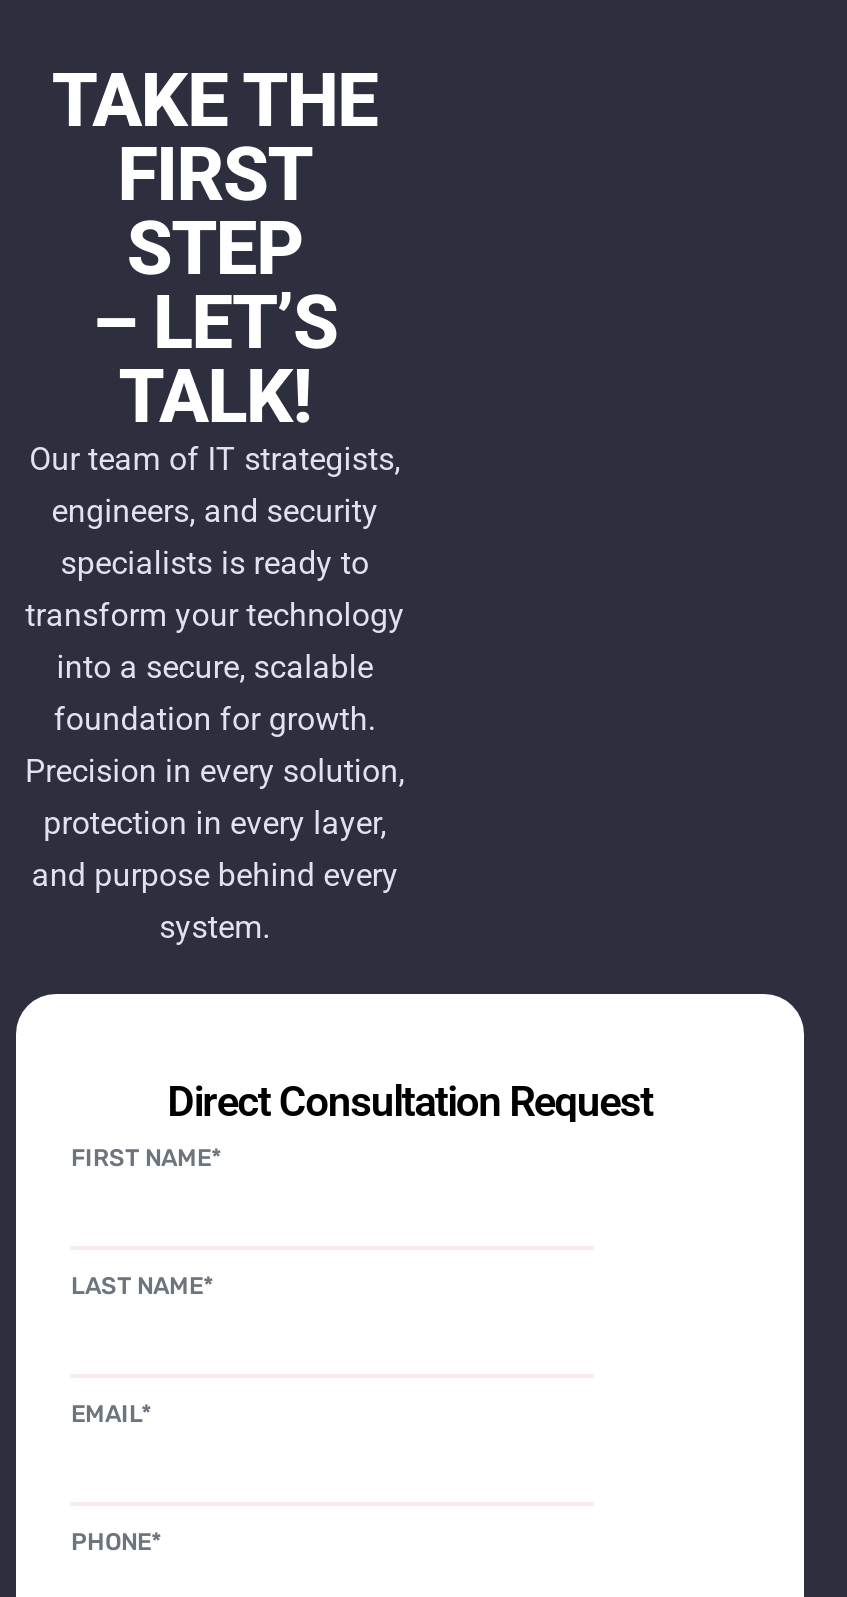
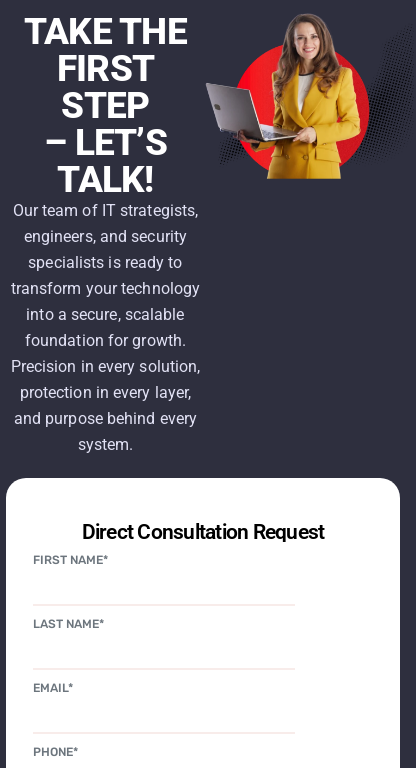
none -> [205,13,380,180] [image]

